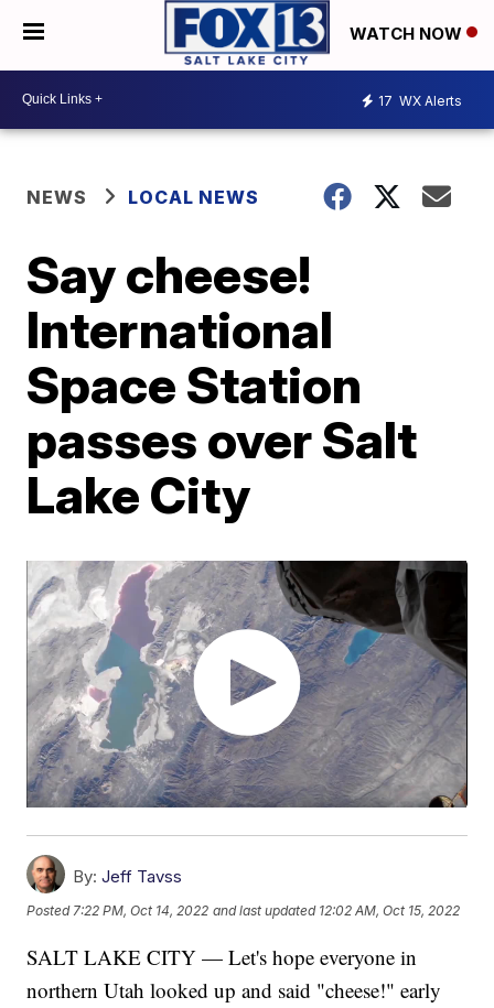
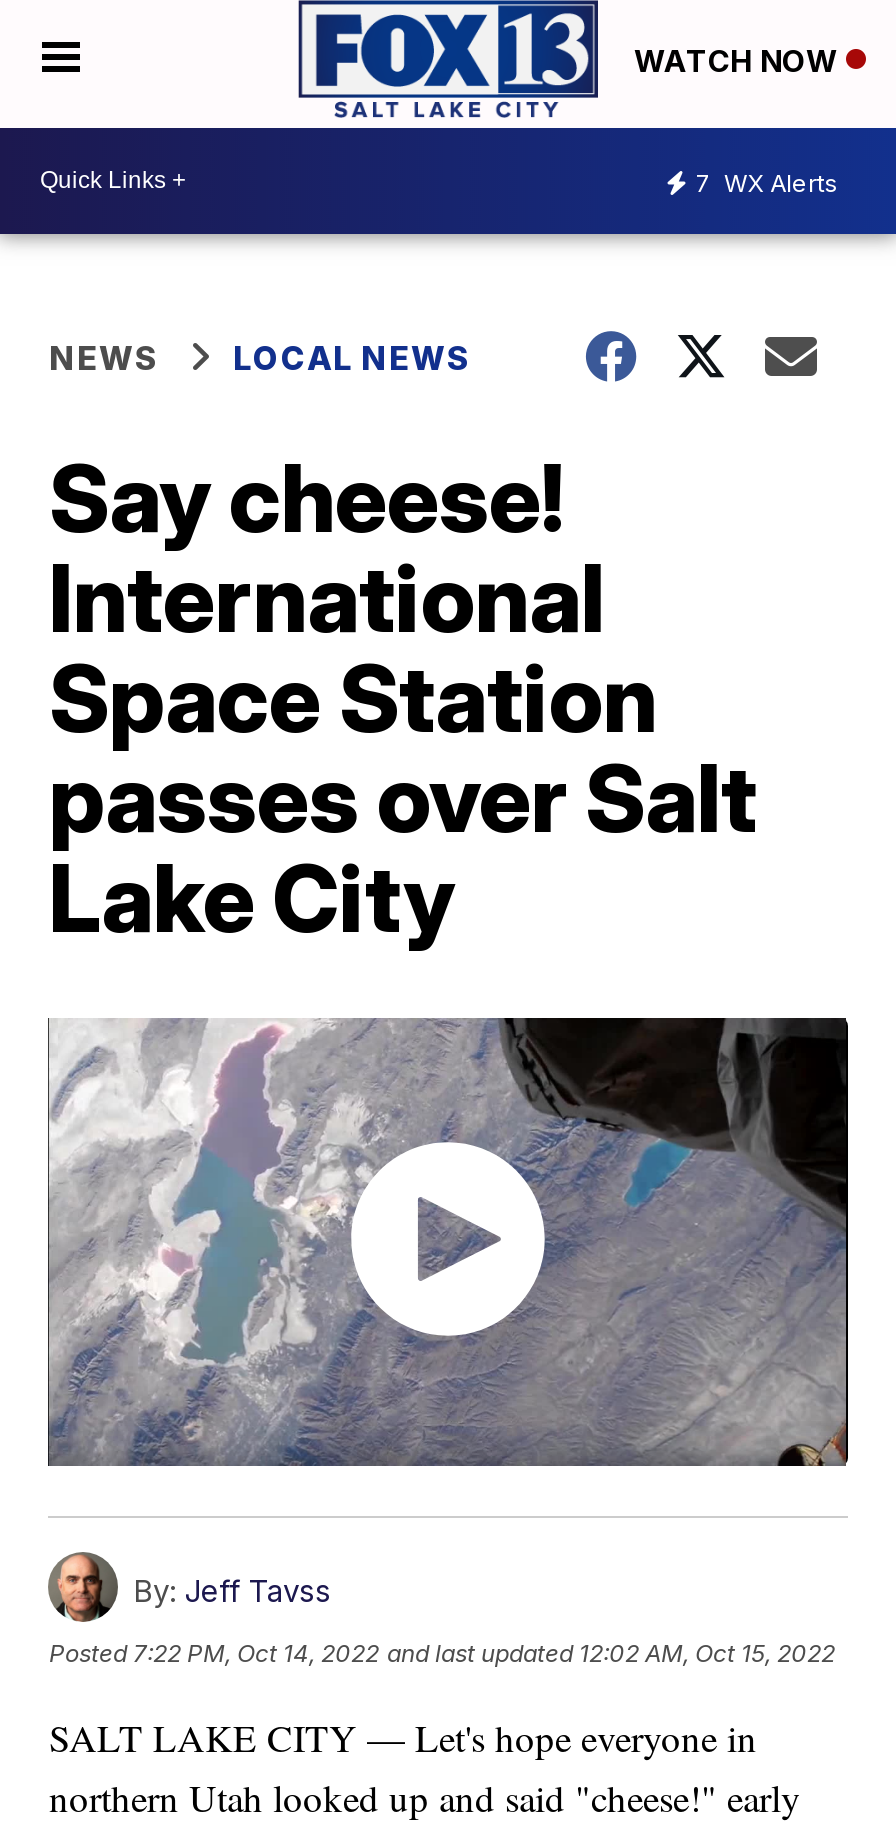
[378,93,462,109] 17 WX Alerts -> [696,168,838,198] 7 WX Alerts

